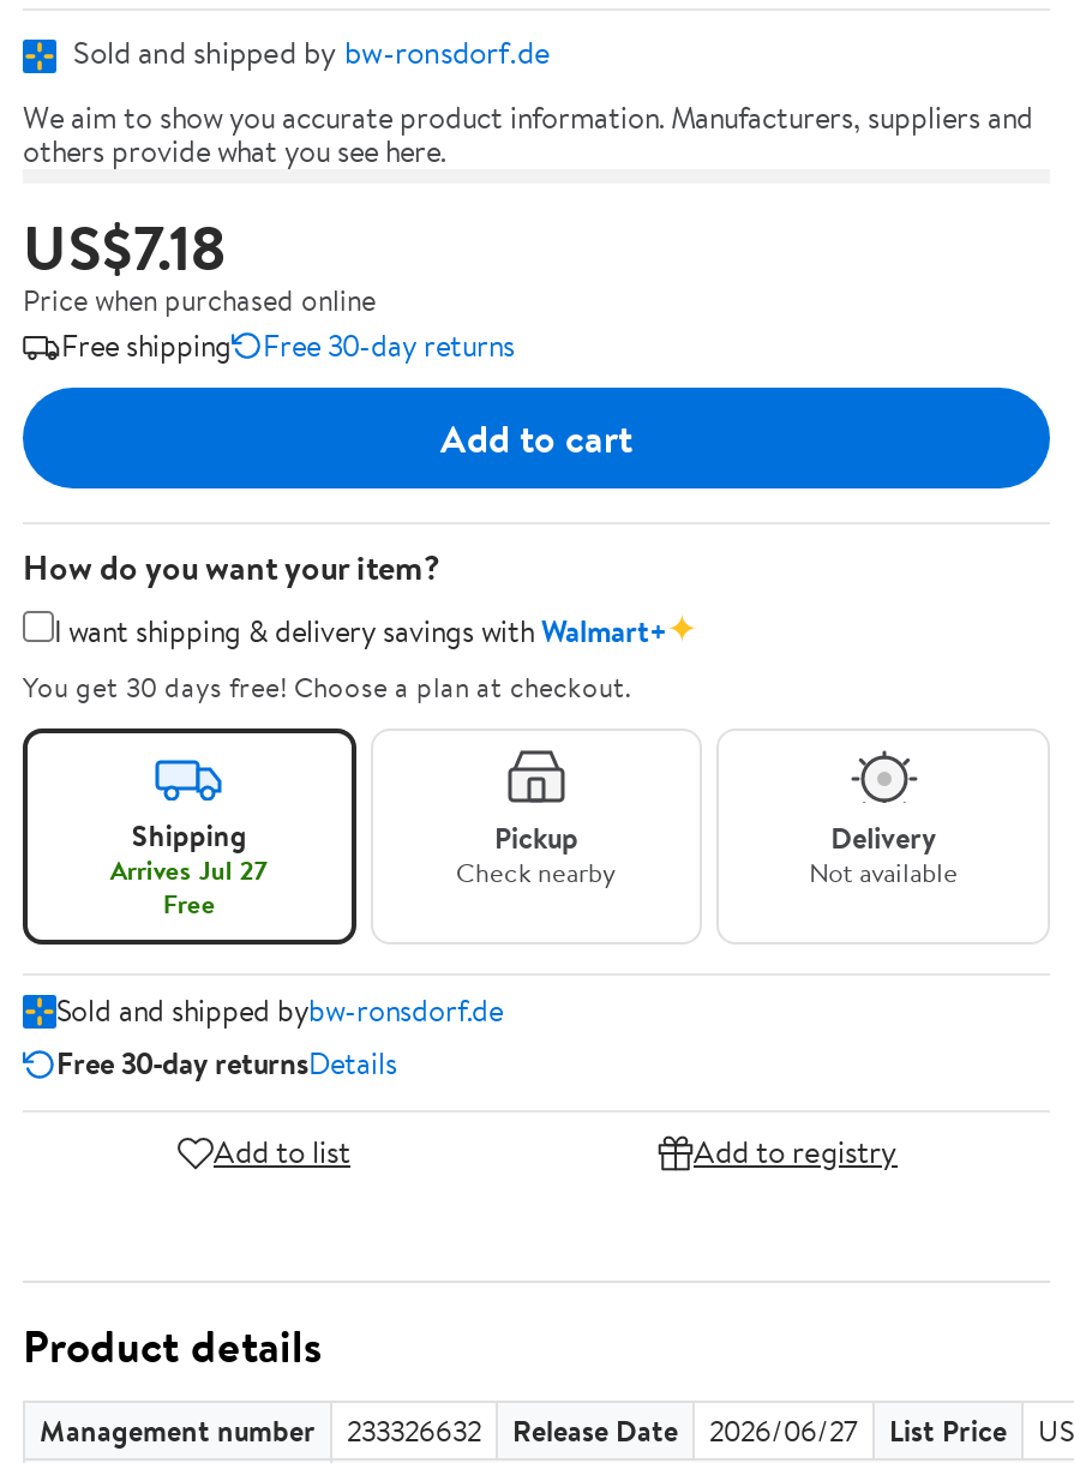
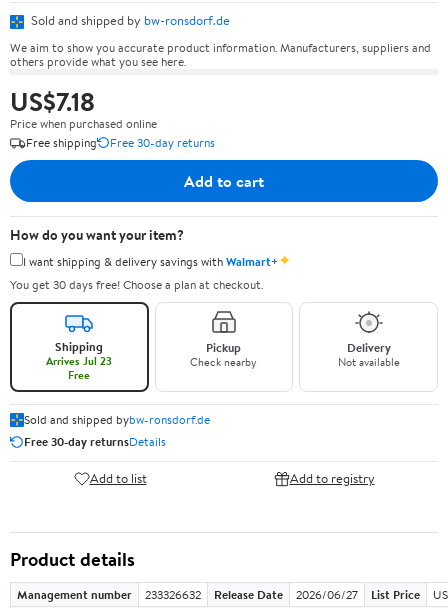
[110,851,268,889] Arrives Jul 27 -> [46,353,112,369] Arrives Jul 23

